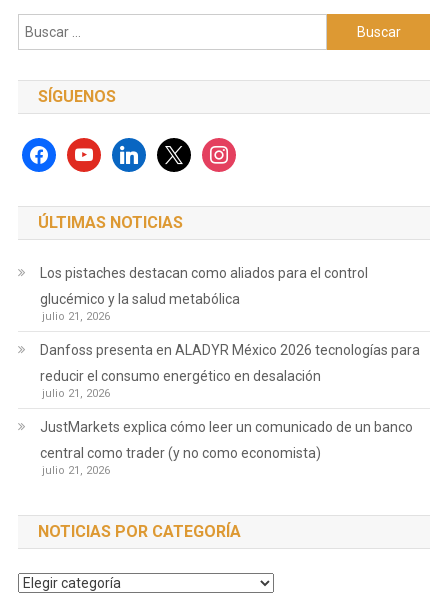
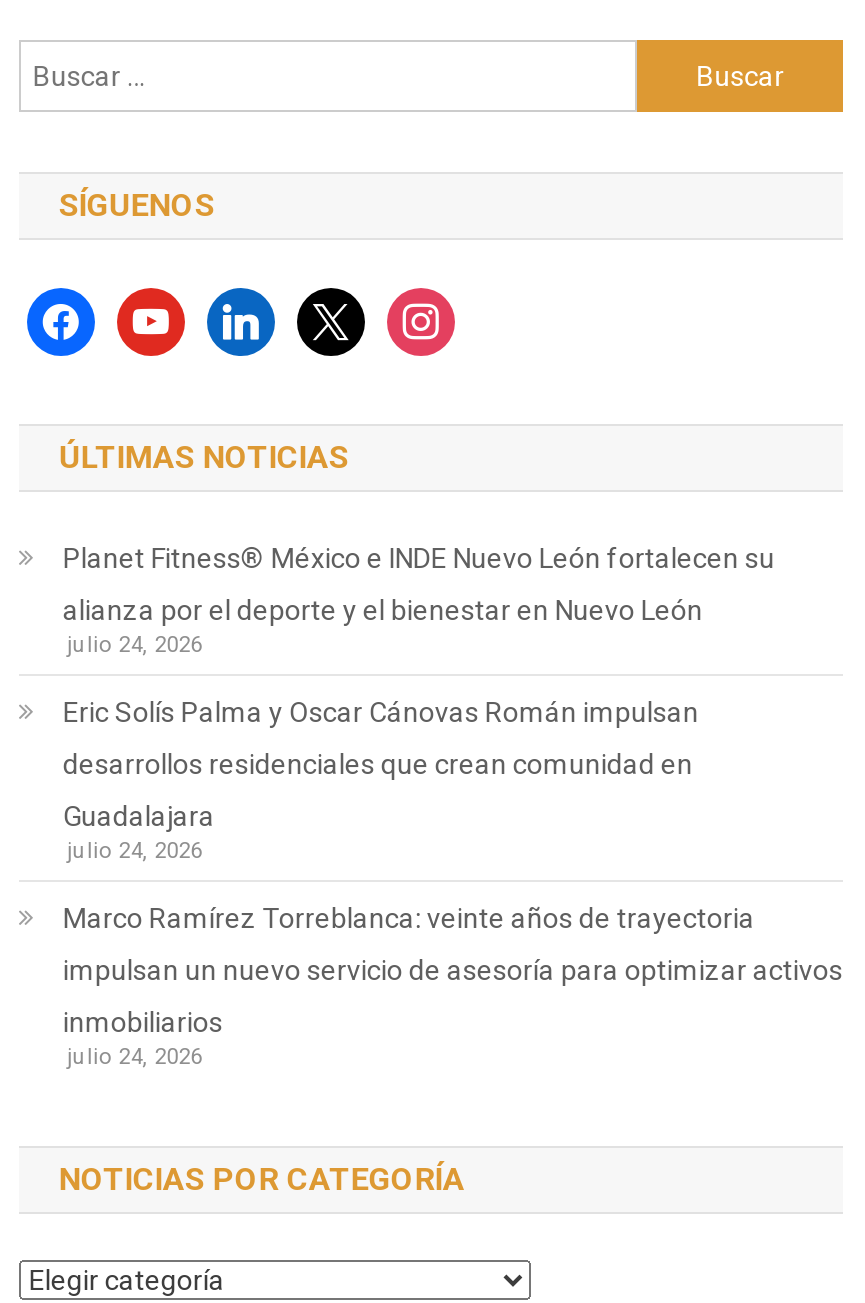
[40,265,420,477] Los pistaches destacan como aliados para el control | glucémico y la salud metabólica | julio 21, 2026 | Danfoss presenta en ALADYR México 2026 tecnologías para | reducir el consumo energético en desalación | julio 21, 2026 | JustMarkets explica cómo leer un comunicado de un banco | central como trader (y no como economista) | julio 21, 2026 -> [63,542,843,1070] Planet Fitness® México e INDE Nuevo León fortalecen su | alianza por el deporte y el bienestar en Nuevo León | julio 24, 2026 | Eric Solís Palma y Oscar Cánovas Román impulsan | desarrollos residenciales que crean comunidad en | Guadalajara | julio 24, 2026 | Marco Ramírez Torreblanca: veinte años de trayectoria | impulsan un nuevo servicio de asesoría para optimizar activos | inmobiliarios | julio 24, 2026

